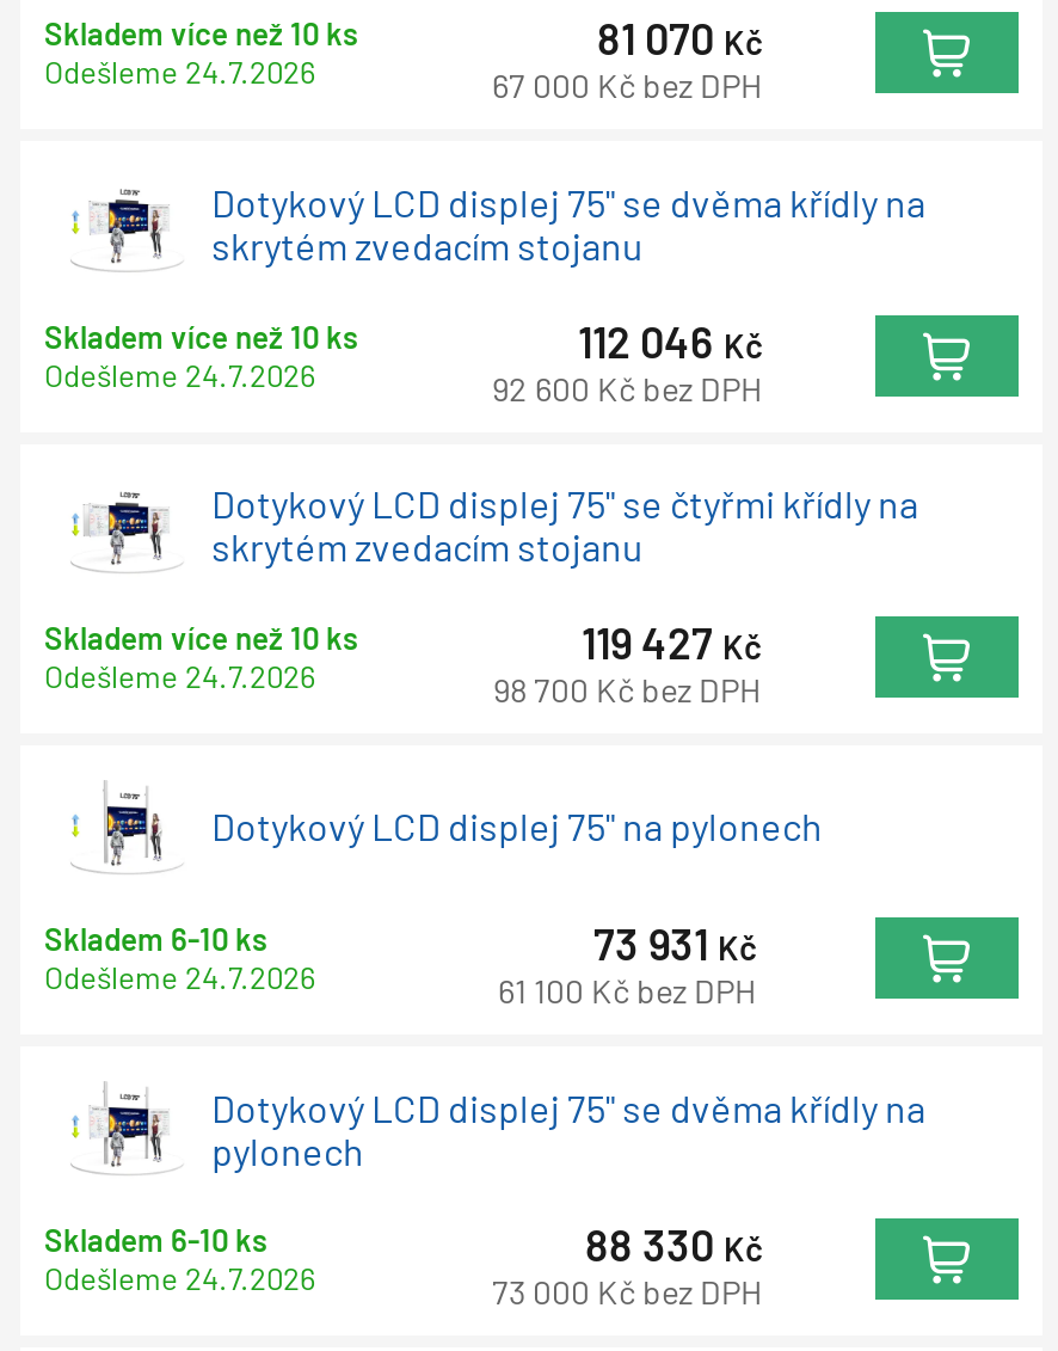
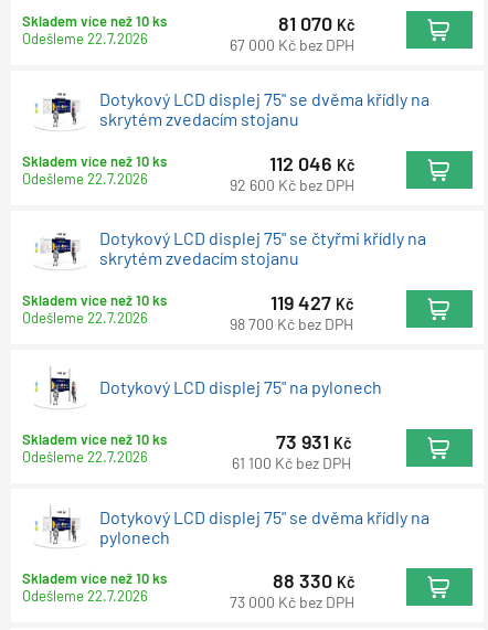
[44,54,316,92] Odešleme 24.7.2026 -> [22,30,148,48] Odešleme 22.7.2026
[44,355,316,393] Odešleme 24.7.2026 -> [22,169,148,187] Odešleme 22.7.2026
[44,657,316,695] Odešleme 24.7.2026 -> [22,309,148,326] Odešleme 22.7.2026
[44,920,316,996] Skladem 6-10 ks | Odešleme 24.7.2026 -> [22,430,167,465] Skladem více než 10 ks | Odešleme 22.7.2026
[44,1221,316,1297] Skladem 6-10 ks | Odešleme 24.7.2026 -> [22,569,167,605] Skladem více než 10 ks | Odešleme 22.7.2026

